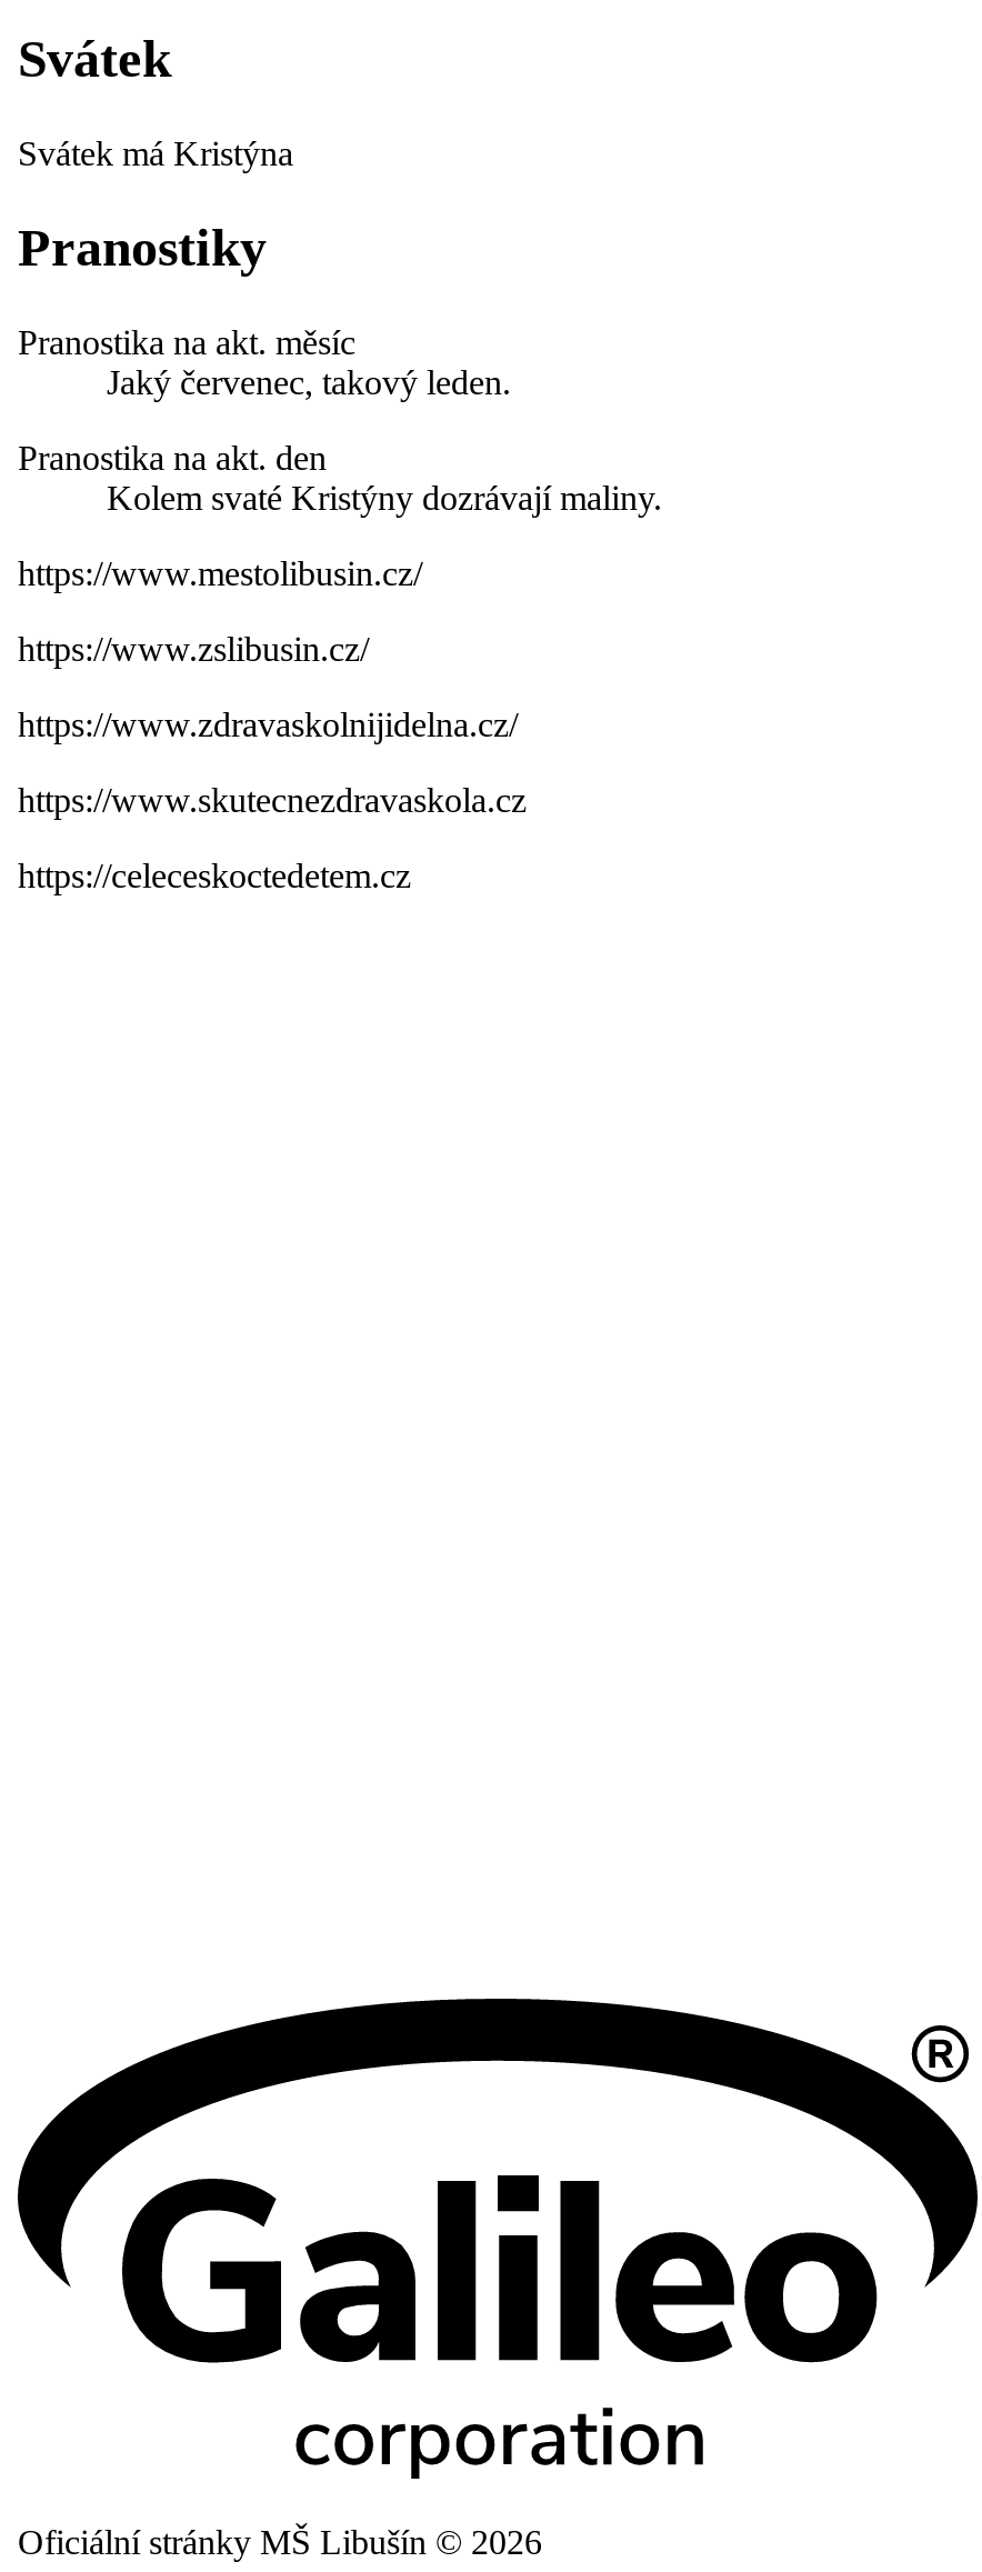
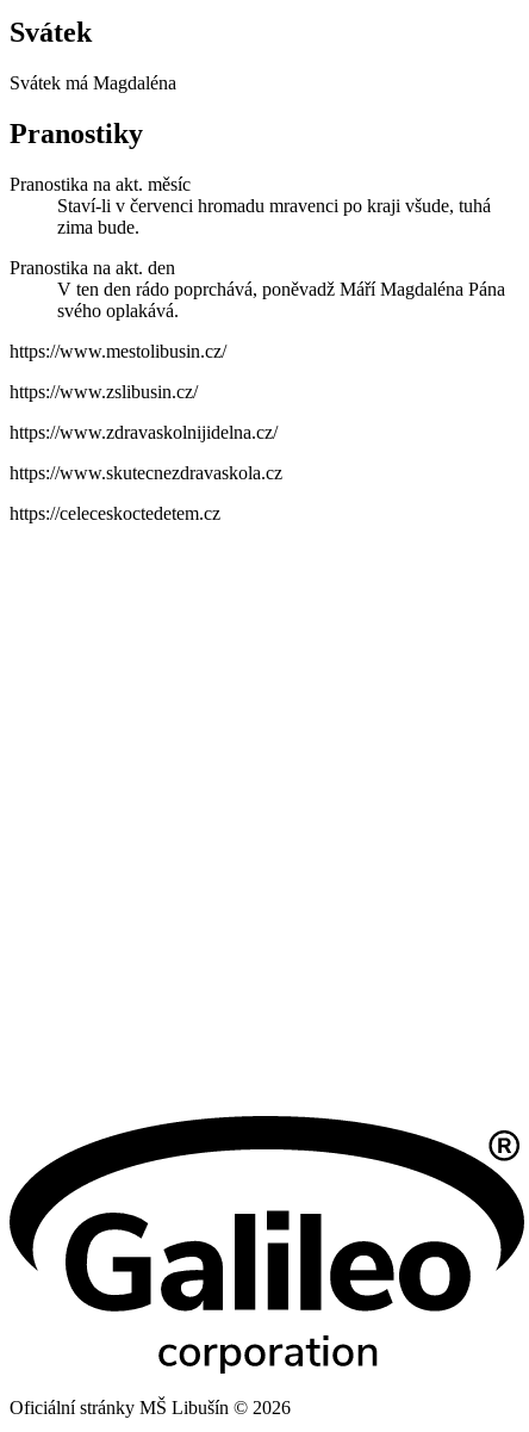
[18,134,293,172] Svátek má Kristýna -> [10,73,176,93] Svátek má Magdaléna
[107,363,511,401] Jaký červenec, takový leden. -> [57,195,491,237] Staví-li v červenci hromadu mravenci po kraji všude, tuhá | zima bude.
[107,478,662,516] Kolem svaté Kristýny dozrávají maliny. -> [57,279,505,321] V ten den rádo poprchává, poněvadž Máří Magdaléna Pána | svého oplakává.

